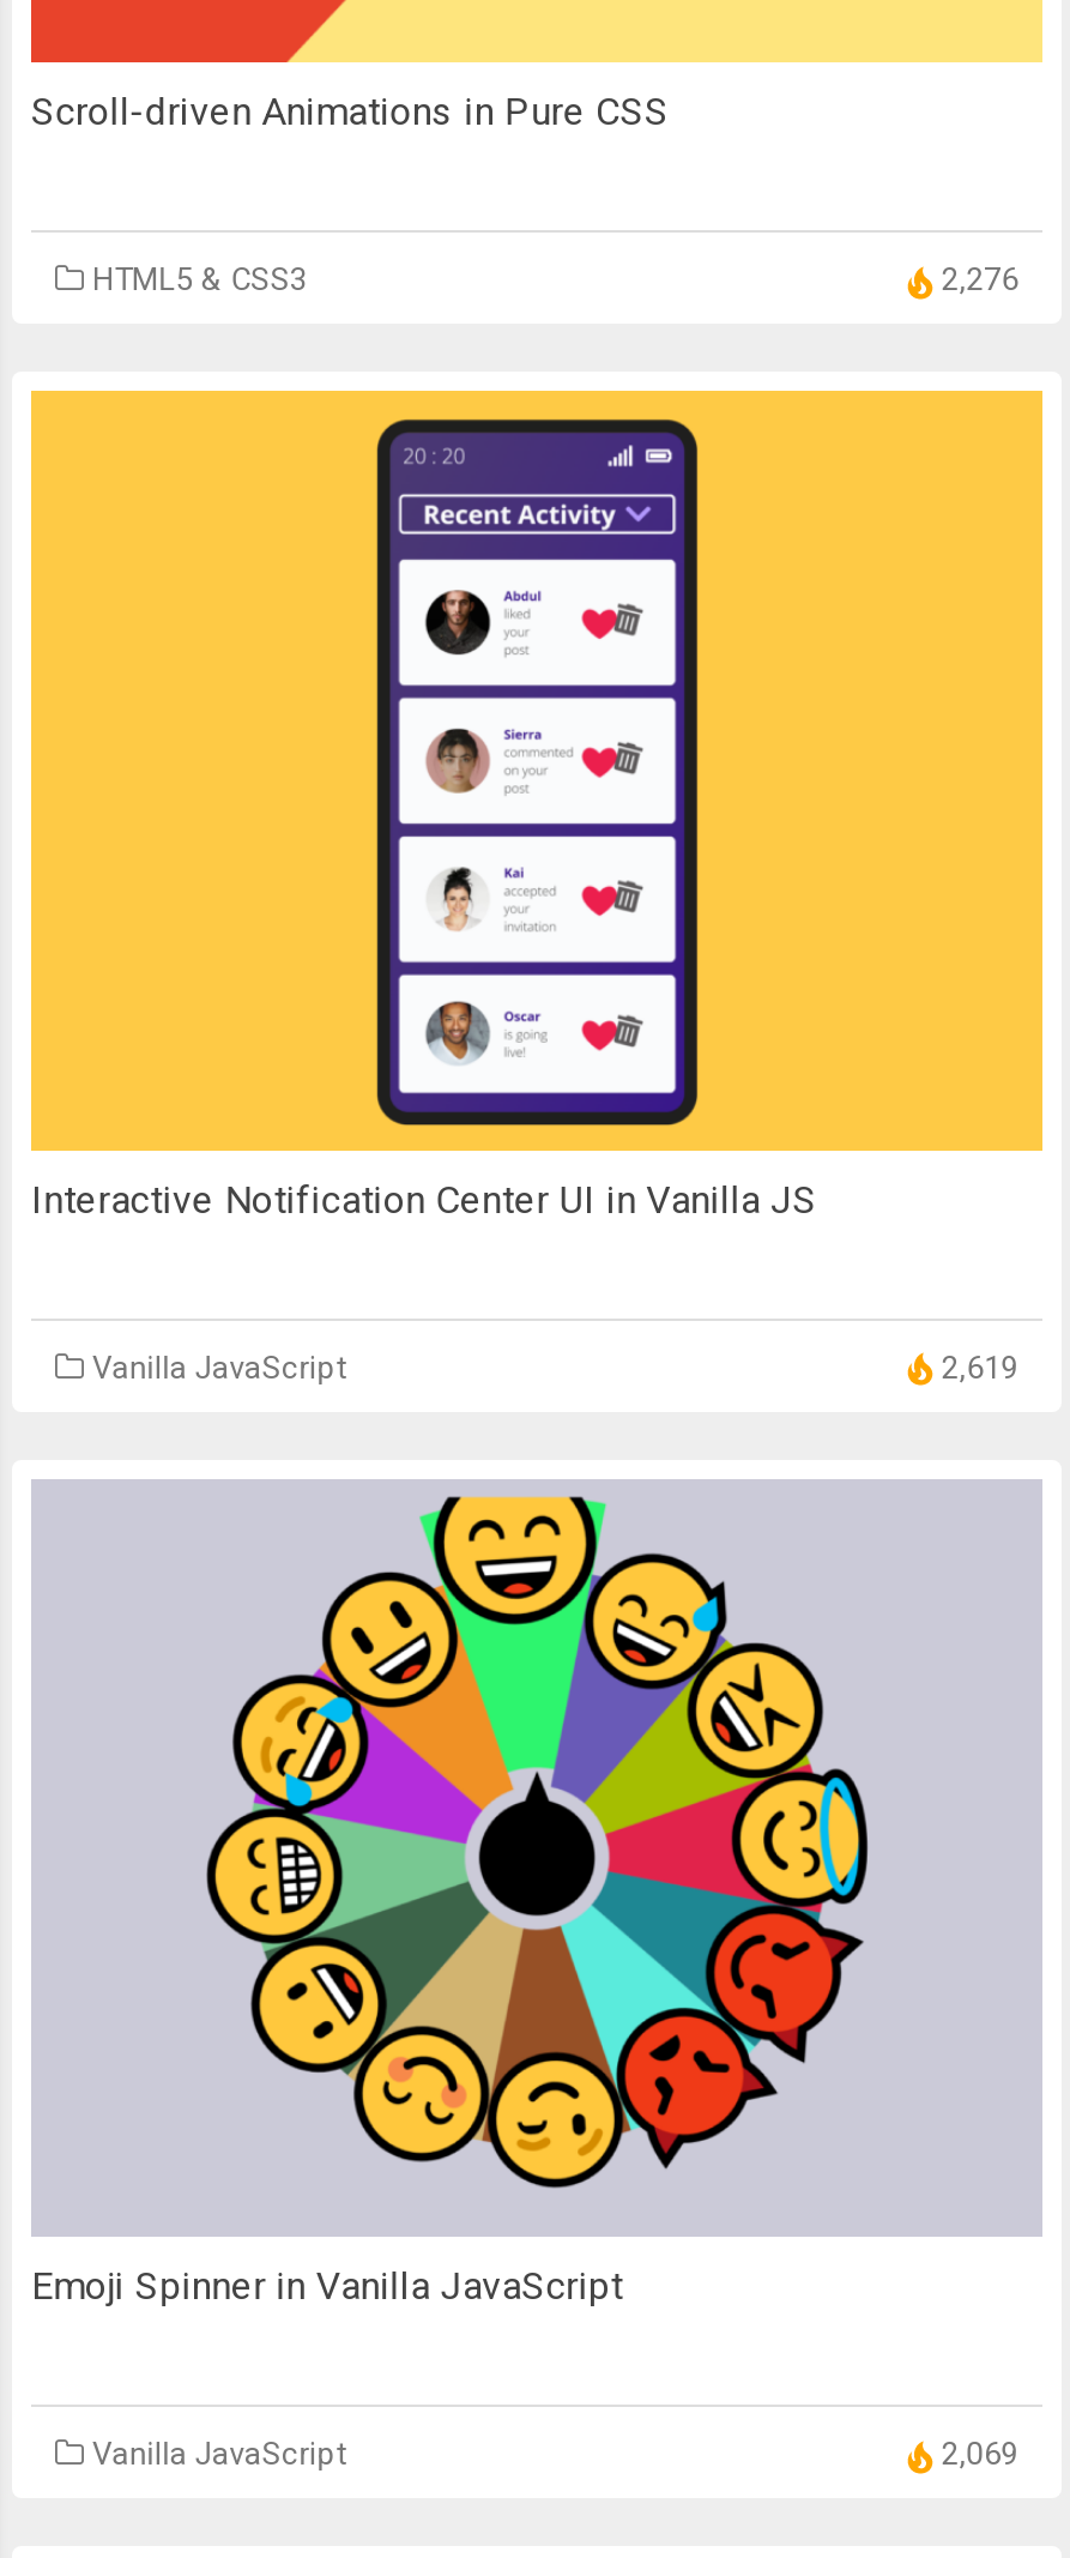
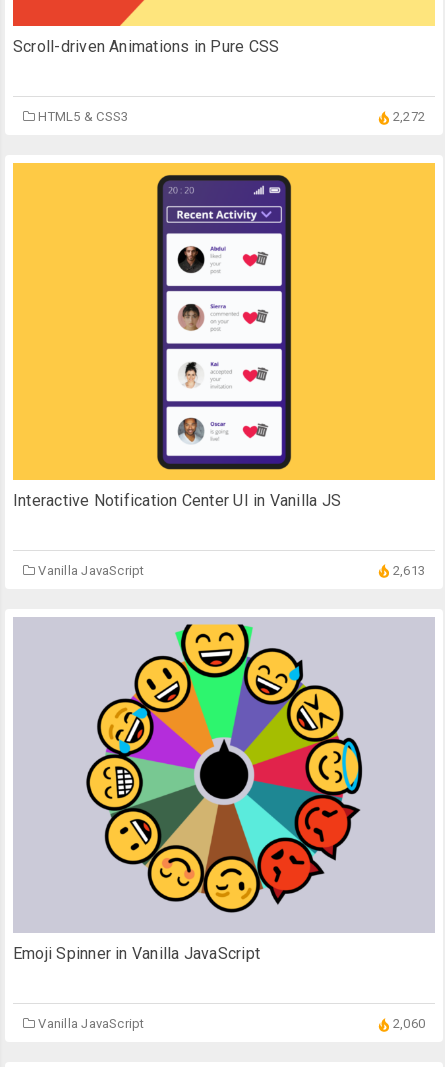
[941,262,1018,298] 2,276 -> [393,109,425,124] 2,272
[941,1349,1018,1385] 2,619 -> [393,563,425,578] 2,613
[941,2436,1018,2472] 2,069 -> [393,1016,425,1031] 2,060

